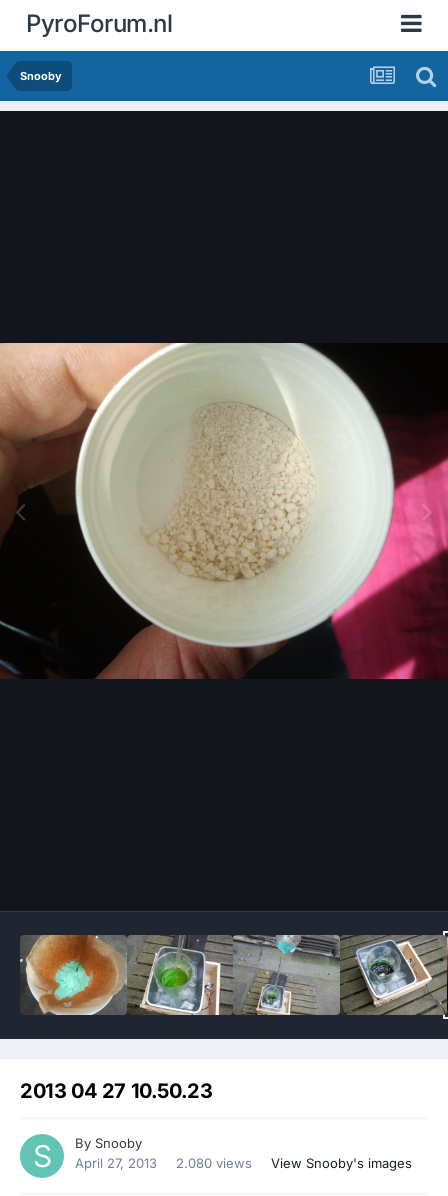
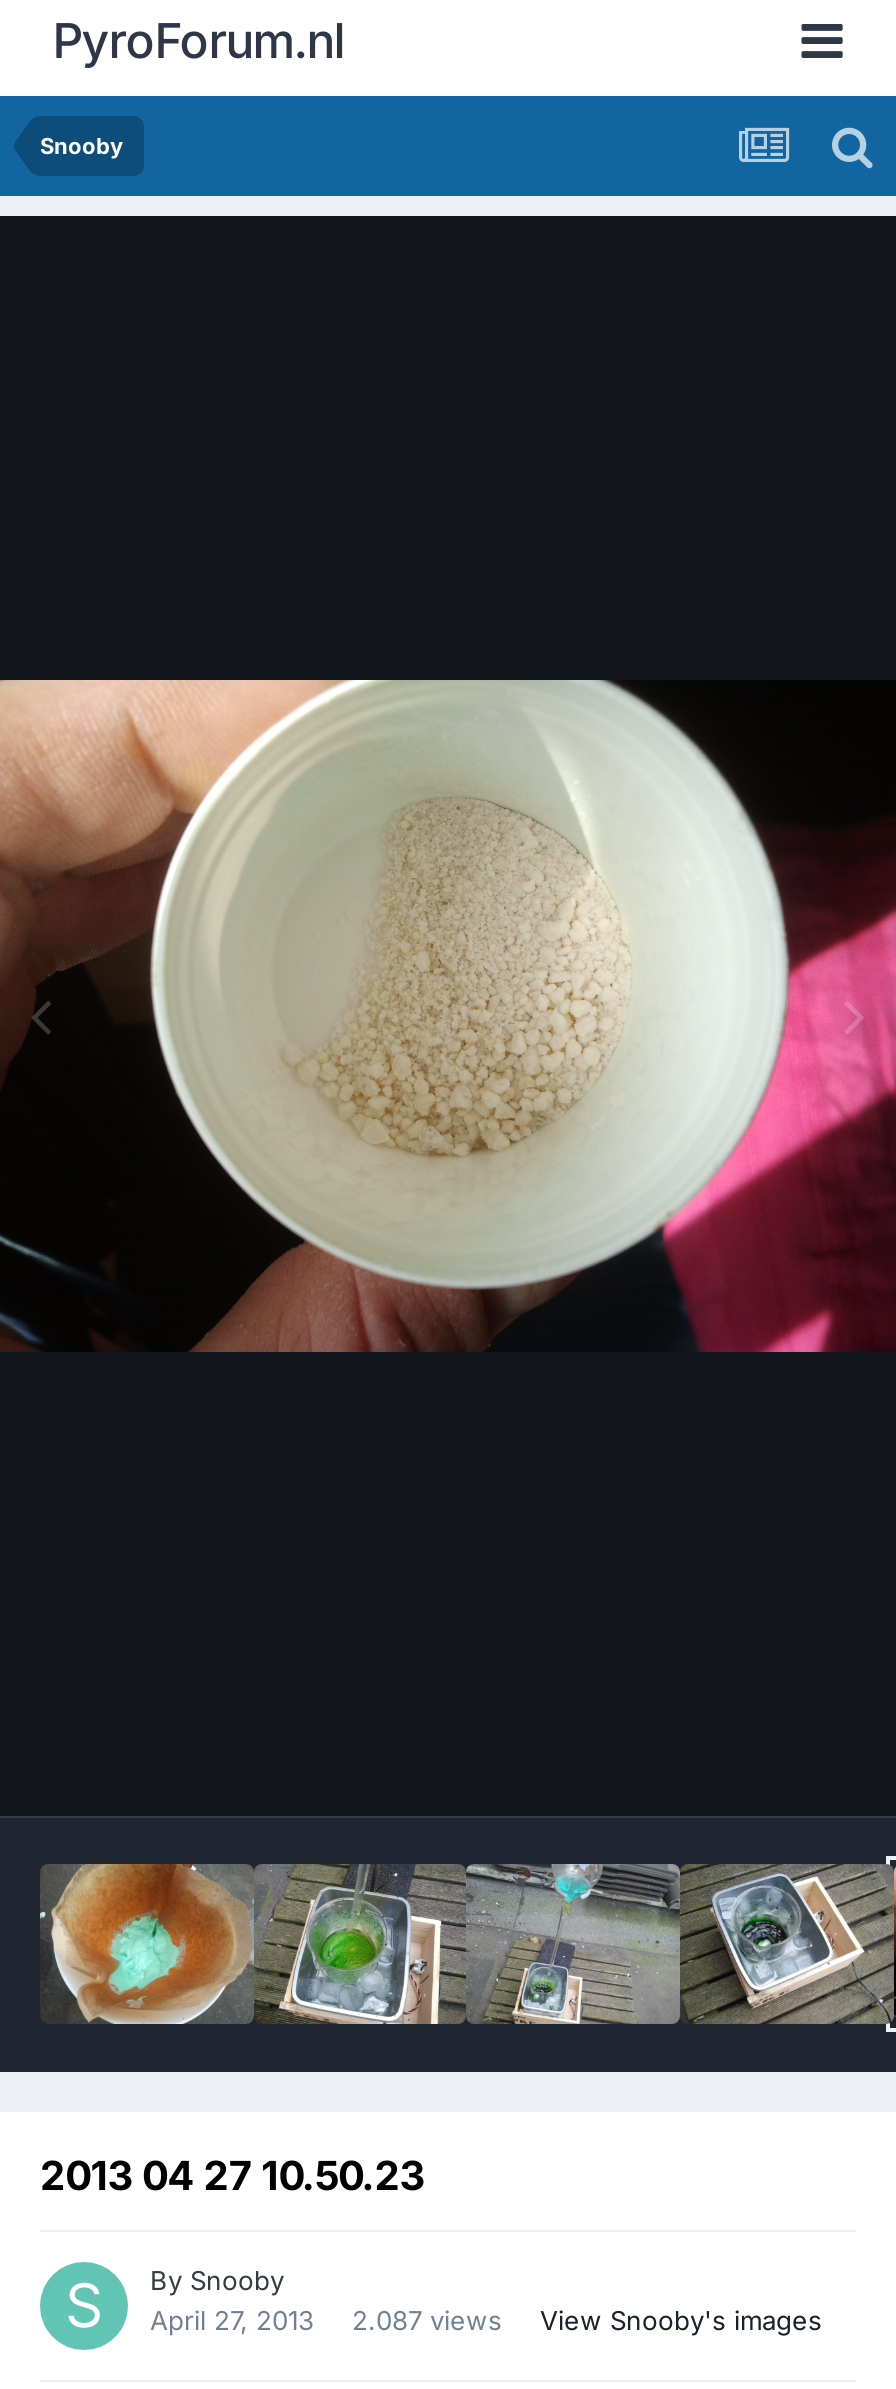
[75,1155,412,1171] April 27, 2013 2.080 views View Snooby's images -> [150,2304,822,2336] April 27, 2013 2.087 views View Snooby's images

